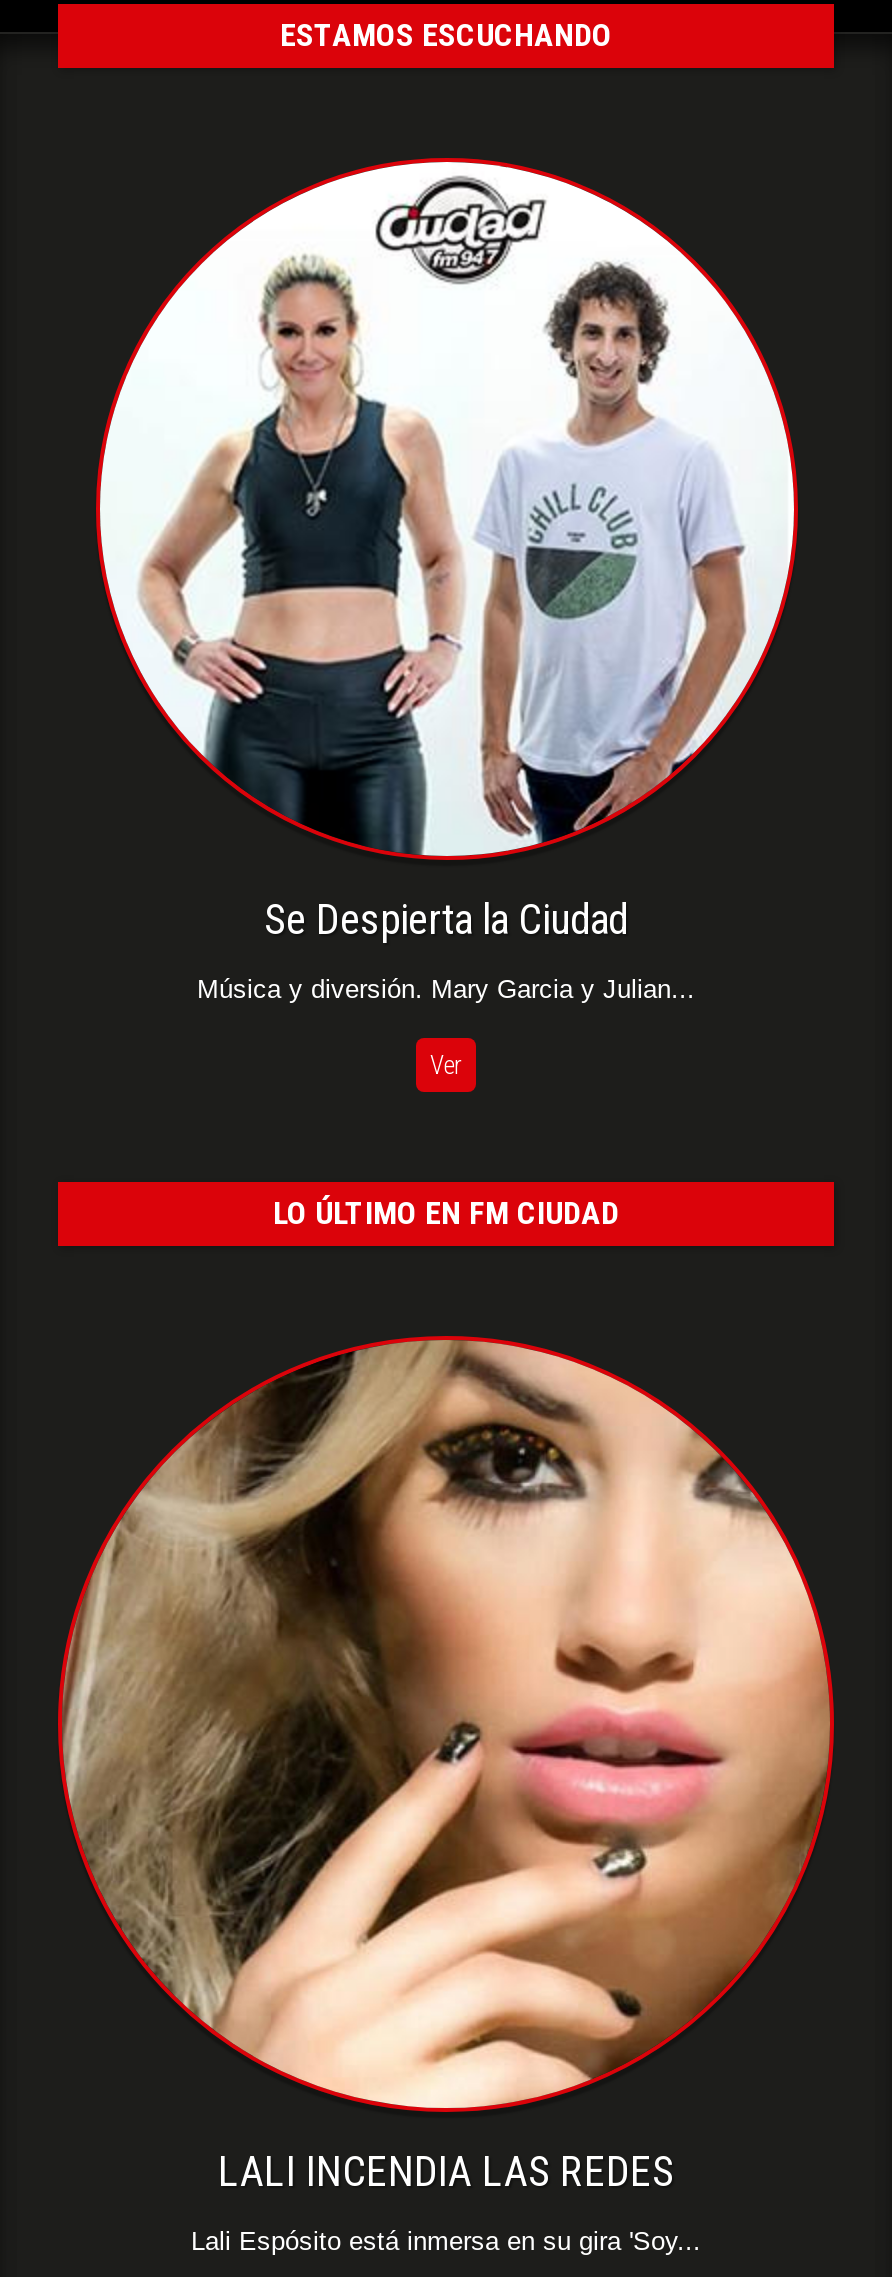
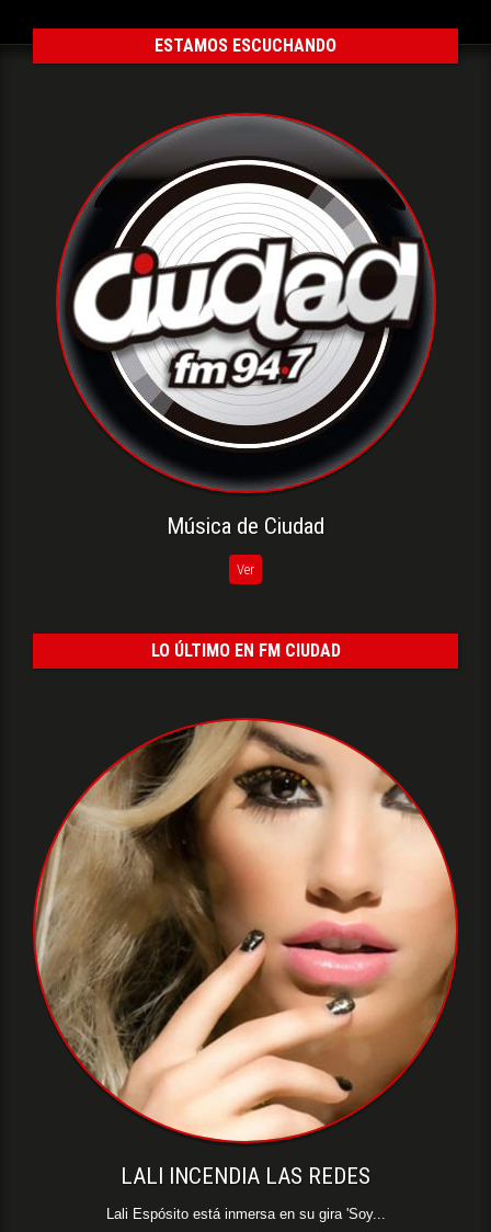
[94,160,800,862] [image] -> [55,115,437,468] [image]
[197,895,695,1003] Se Despierta la Ciudad | Música y diversión. Mary Garcia y Julian... -> [167,512,324,539] Música de Ciudad

